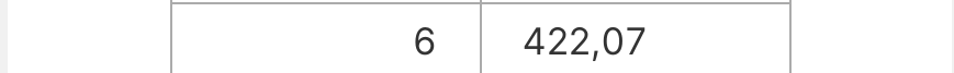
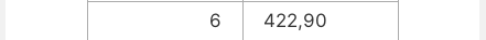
[413,19,647,63] 6 422,07 -> [209,9,328,31] 6 422,90

